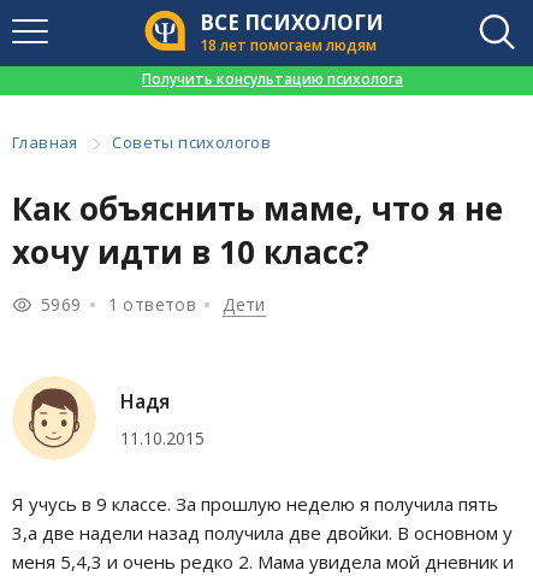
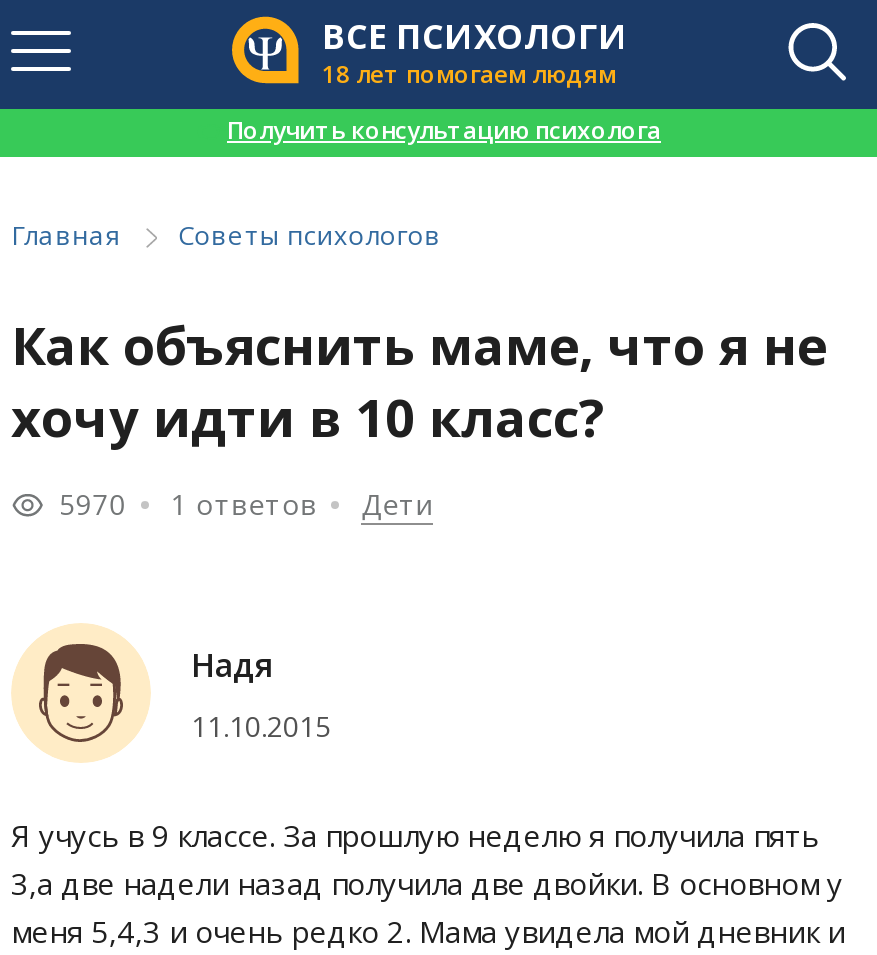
[41,293,266,316] 5969 1 ответов Дети -> [59,486,433,524] 5970 1 ответов Дети

